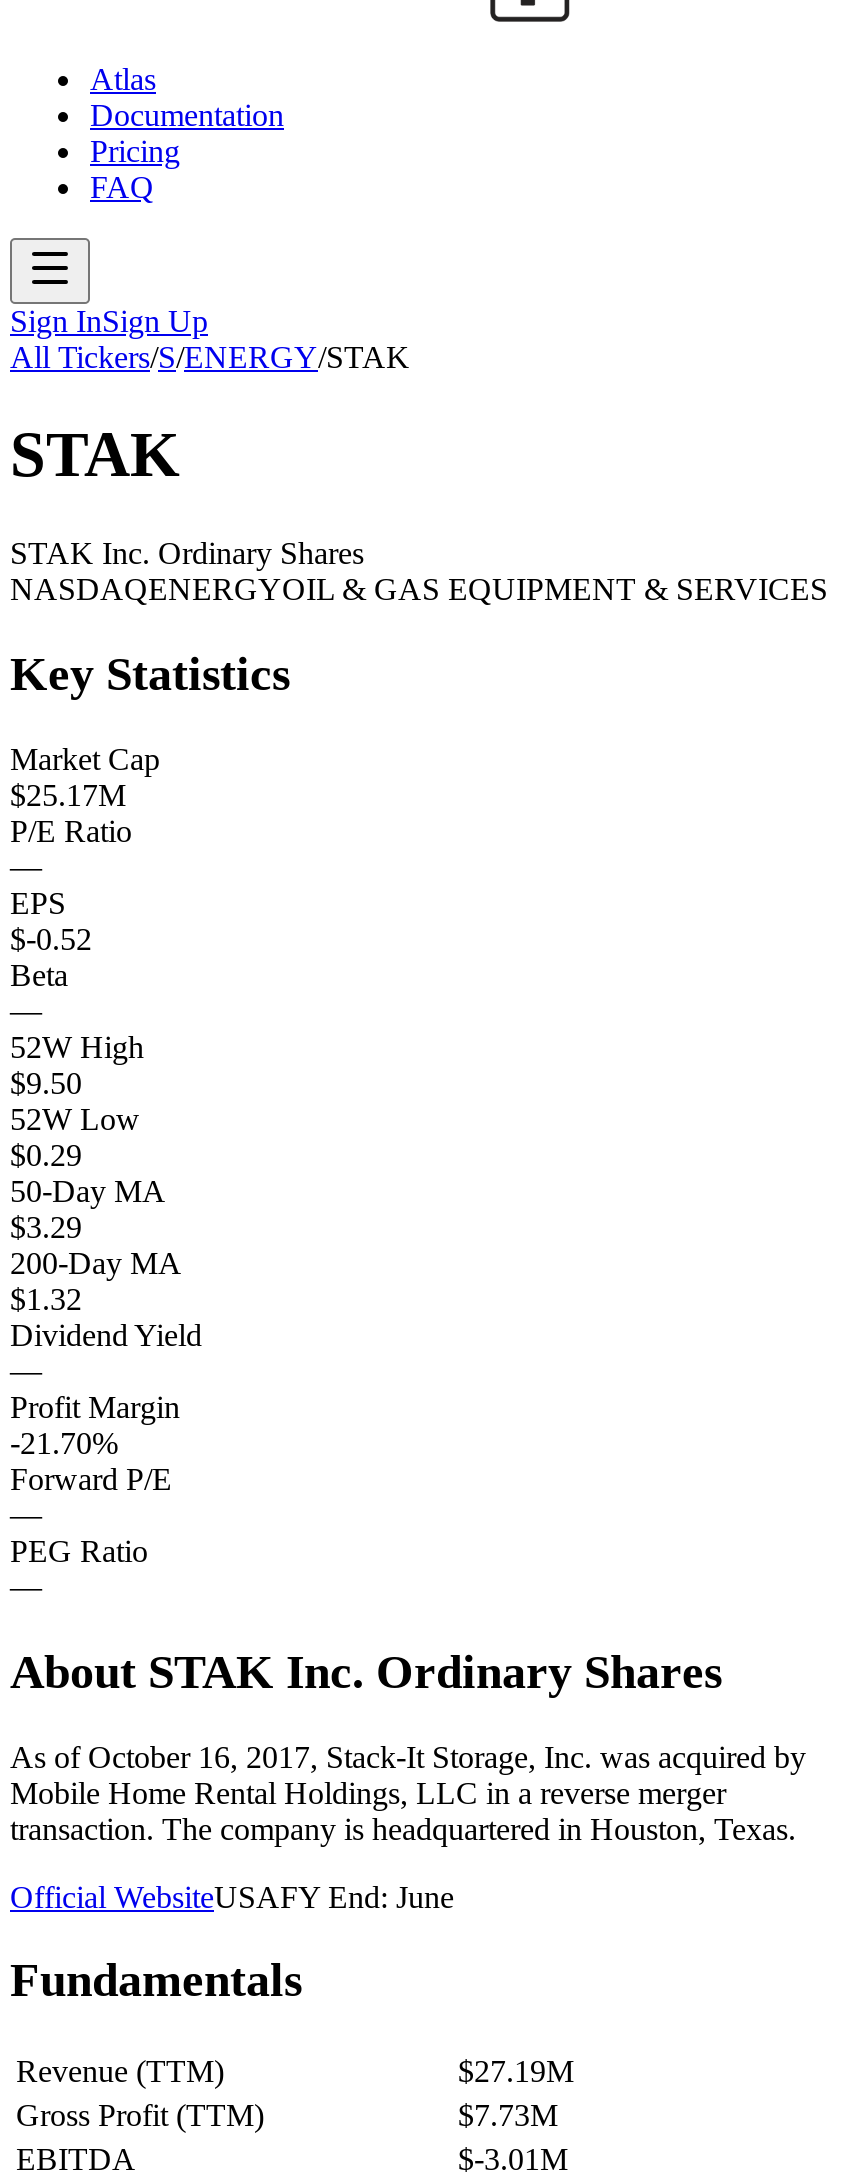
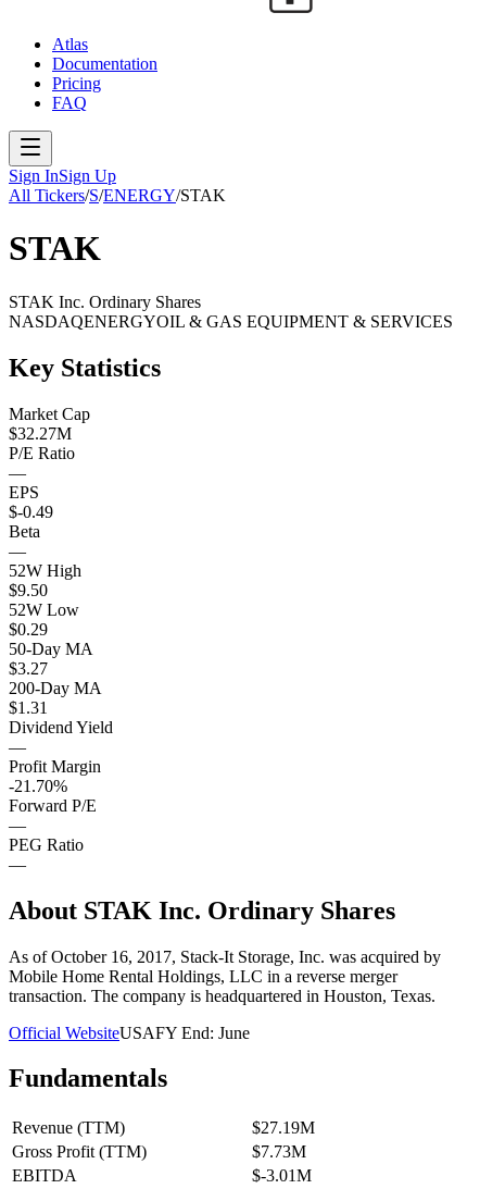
[10,777,126,811] $25.17M -> [9,424,72,442] $32.27M
[10,921,92,955] $-0.52 -> [9,502,53,521] $-0.49
[10,1209,82,1243] $3.29 -> [9,659,48,677] $3.27
[10,1281,82,1315] $1.32 -> [9,698,48,717] $1.31

